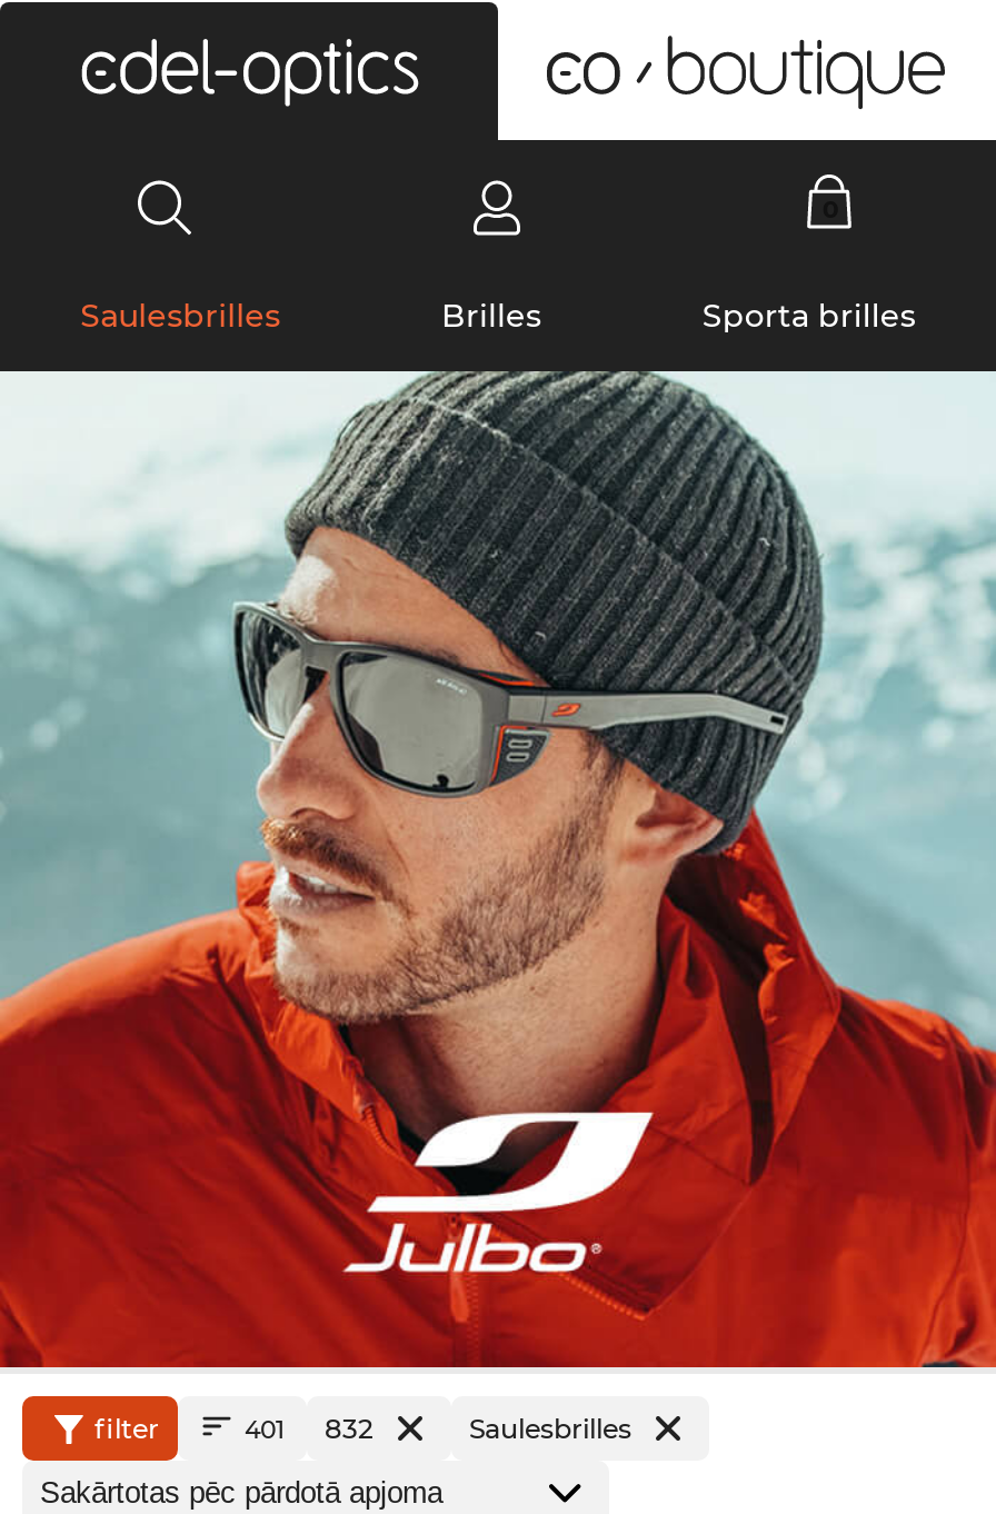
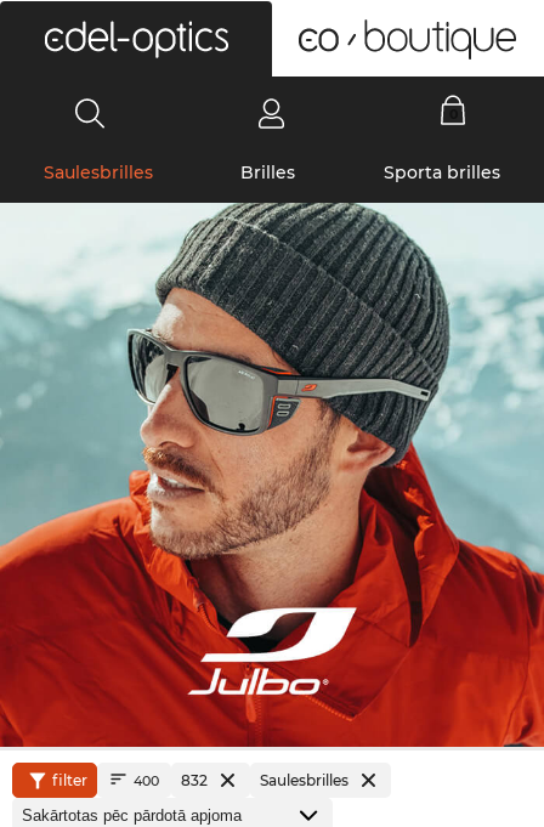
[245,1412,373,1445] 401 832 -> [134,771,208,789] 400 832

